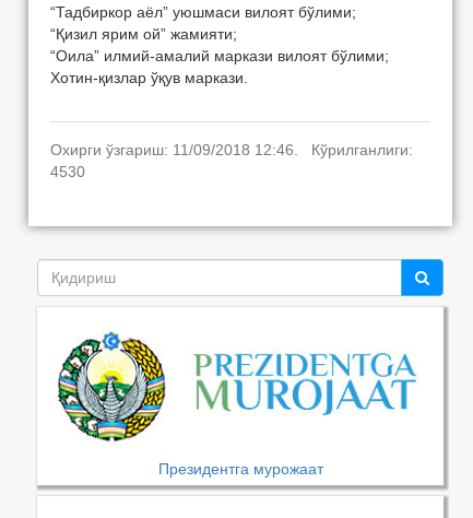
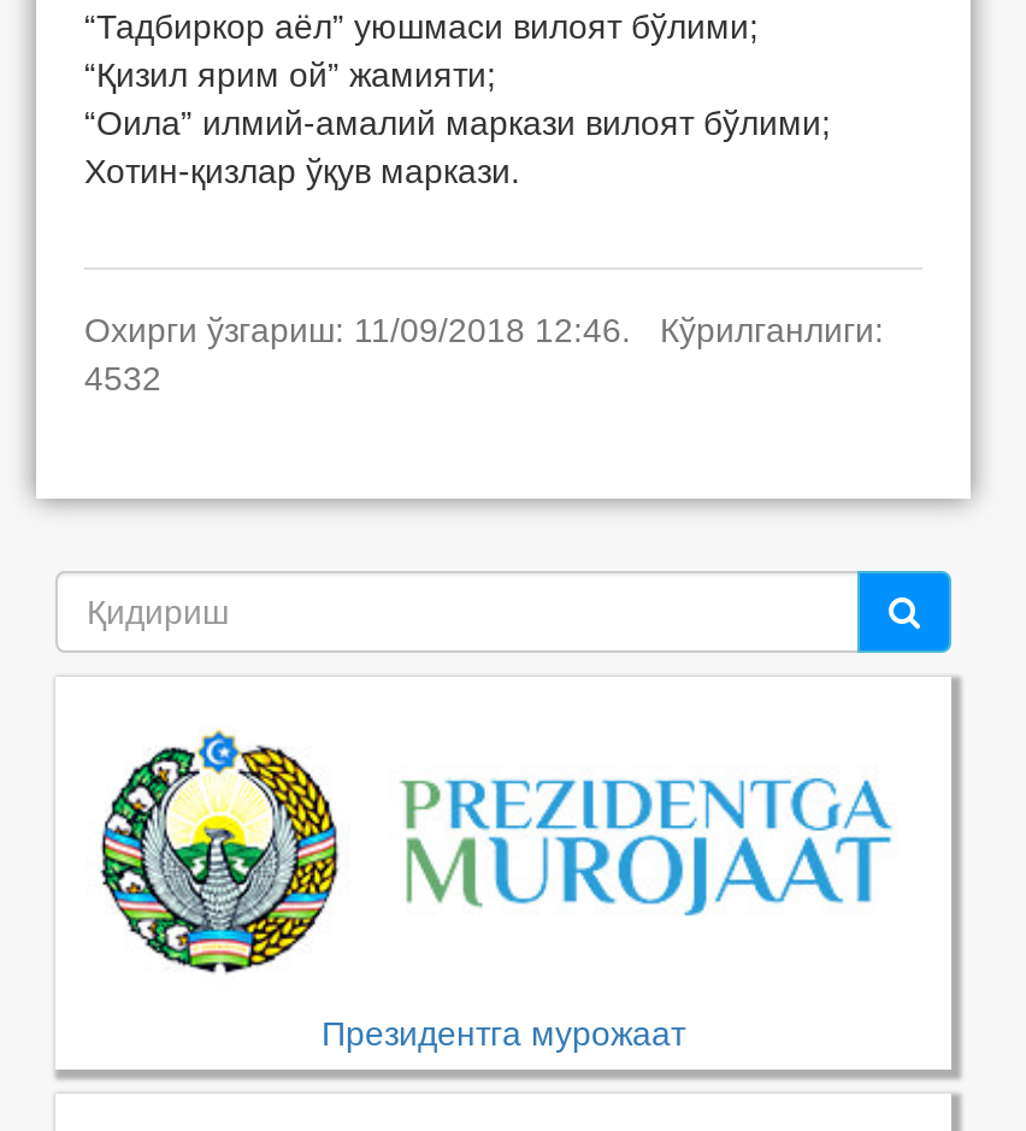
[50,163,85,180] 4530 -> [84,359,161,397] 4532

